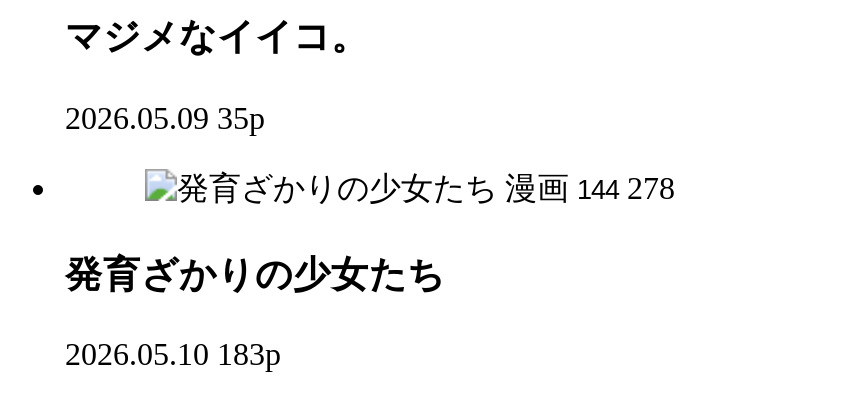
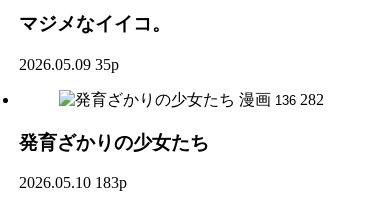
[505,171,675,205] 漫画 144 278 -> [239,91,324,108] 漫画 136 282

